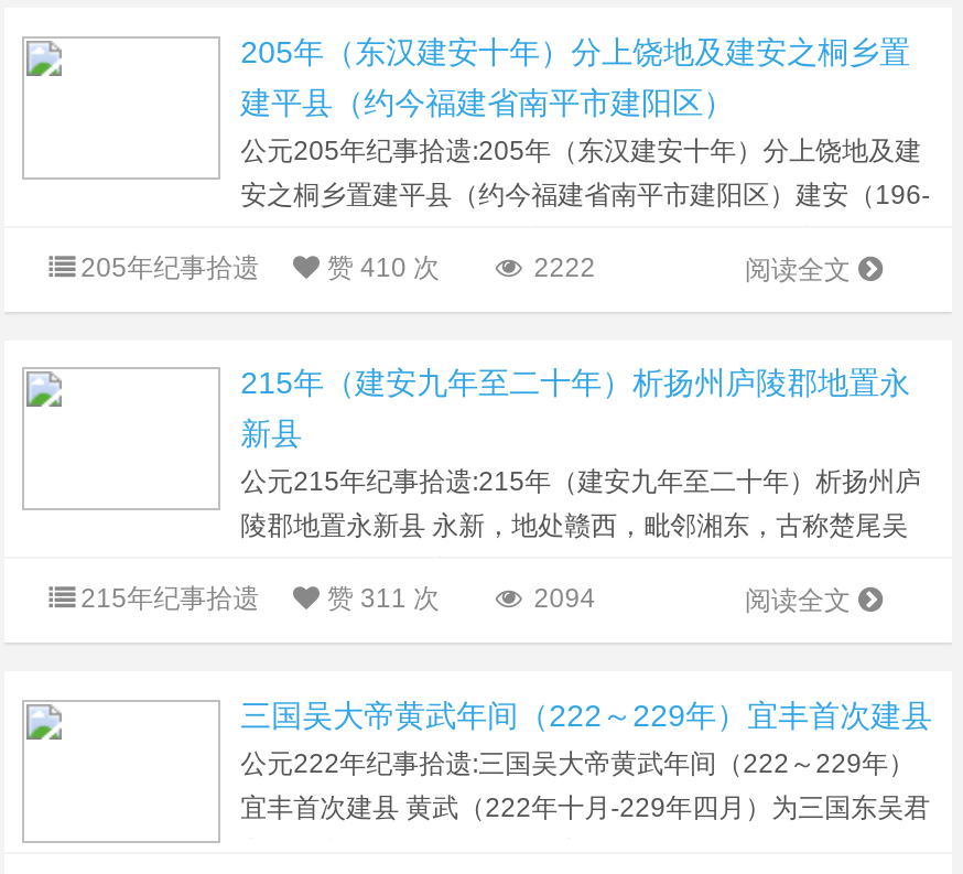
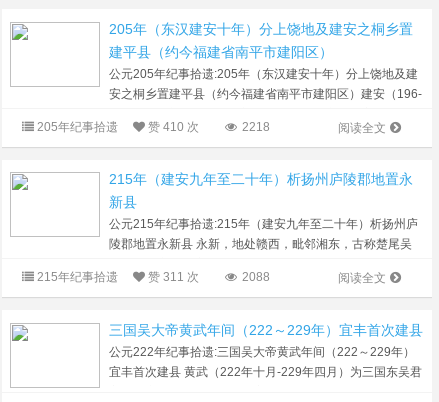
[534,252,595,282] 2222 -> [242,120,270,134] 2218
[534,583,595,614] 2094 -> [242,270,270,284] 2088

